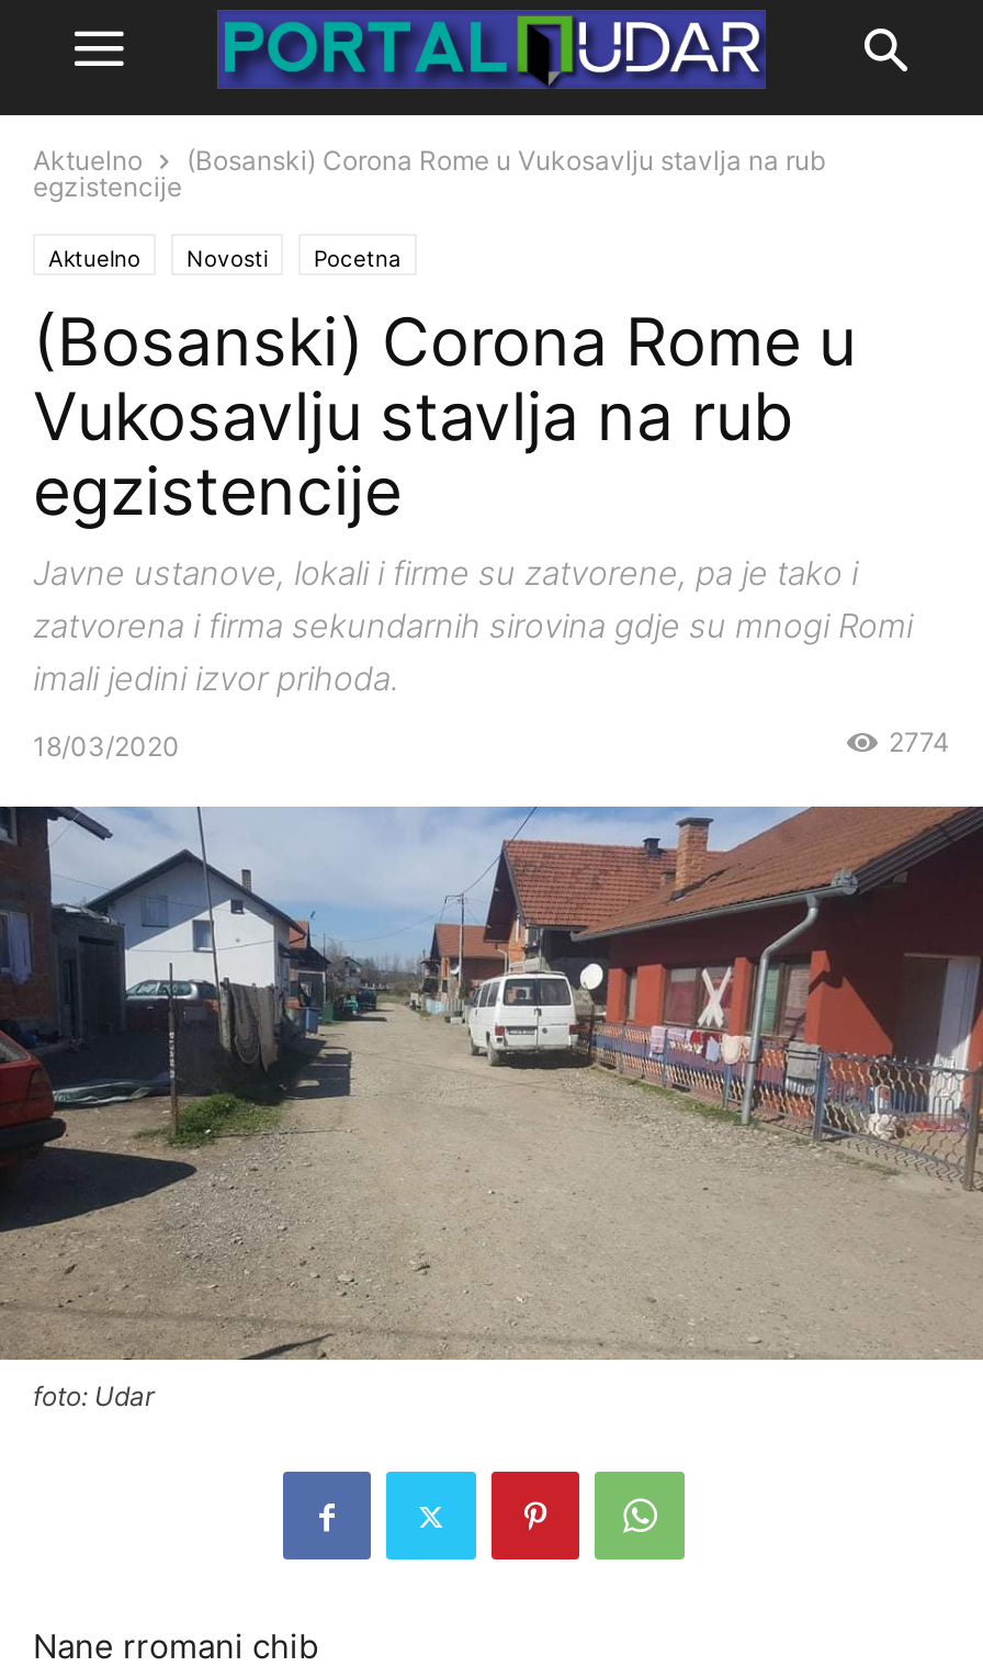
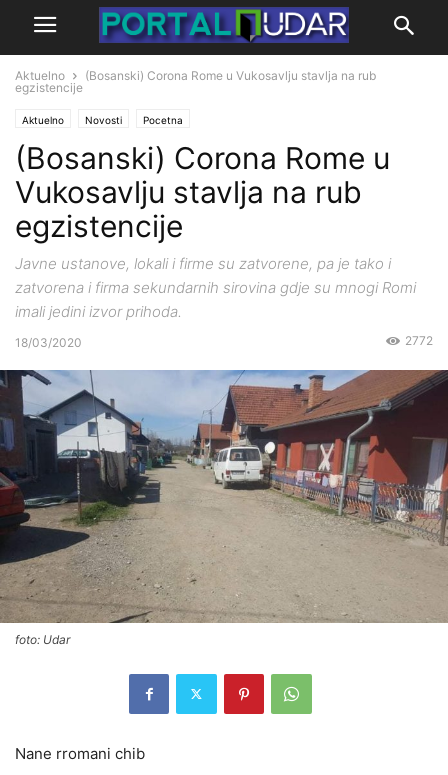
[889,725,950,758] 2774 -> [405,333,433,348] 2772

